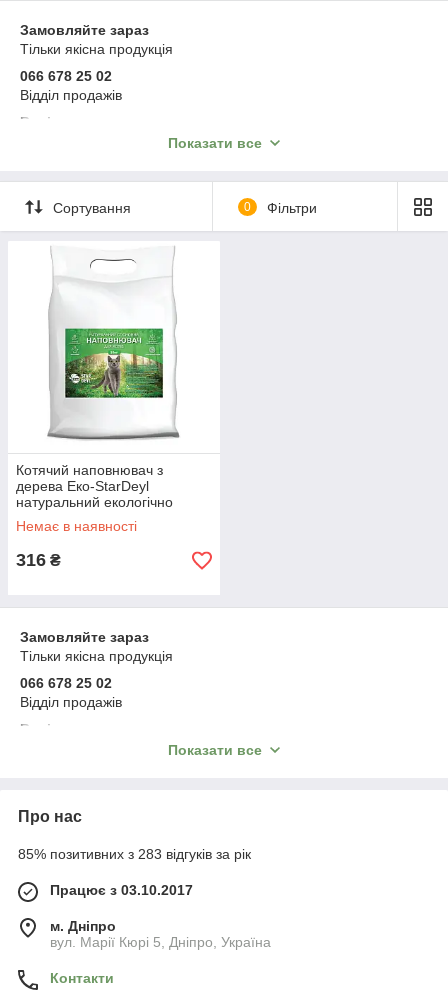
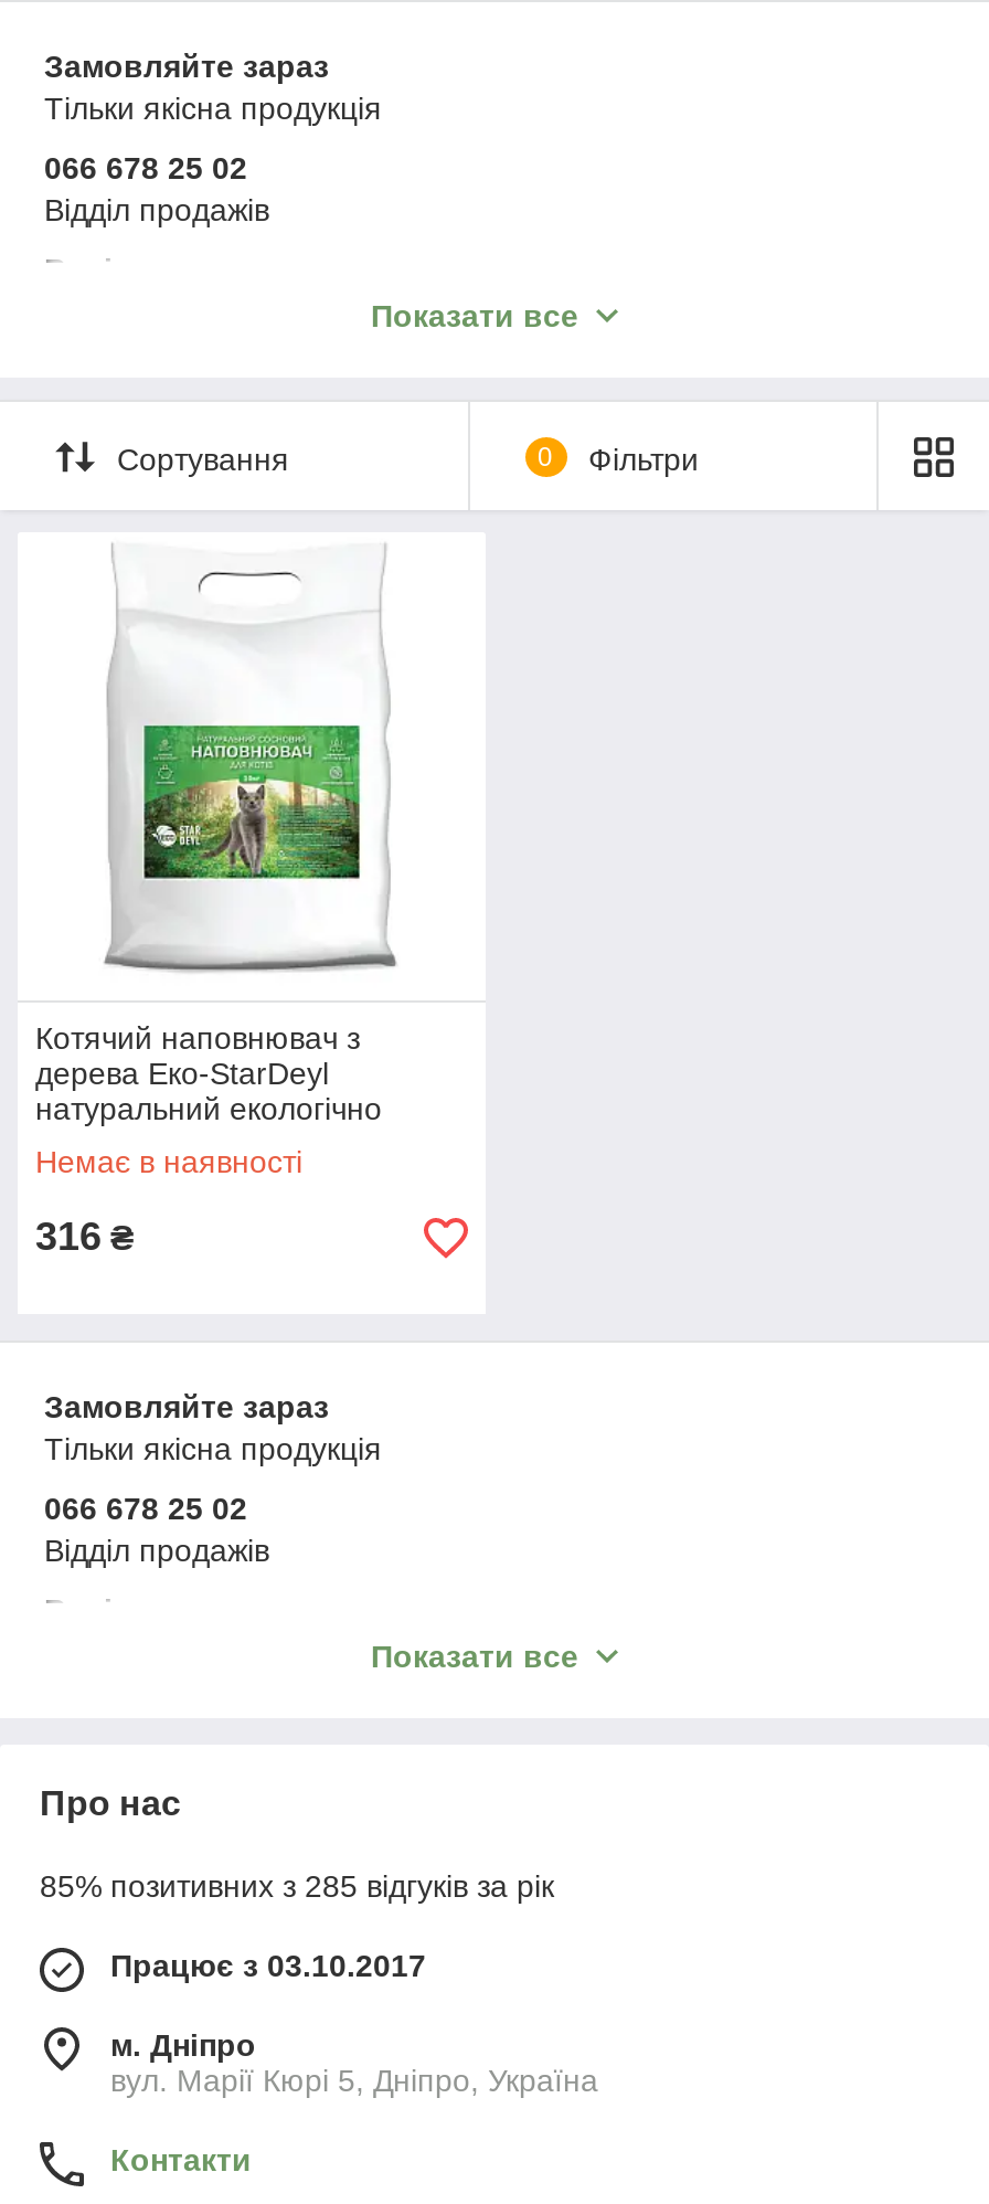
[18,846,251,862] 85% позитивних з 283 відгуків за рік -> [40,1868,554,1904] 85% позитивних з 285 відгуків за рік

